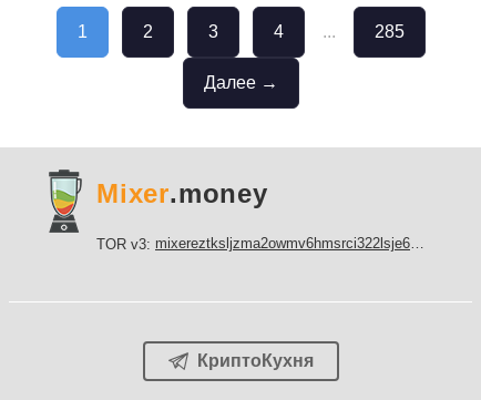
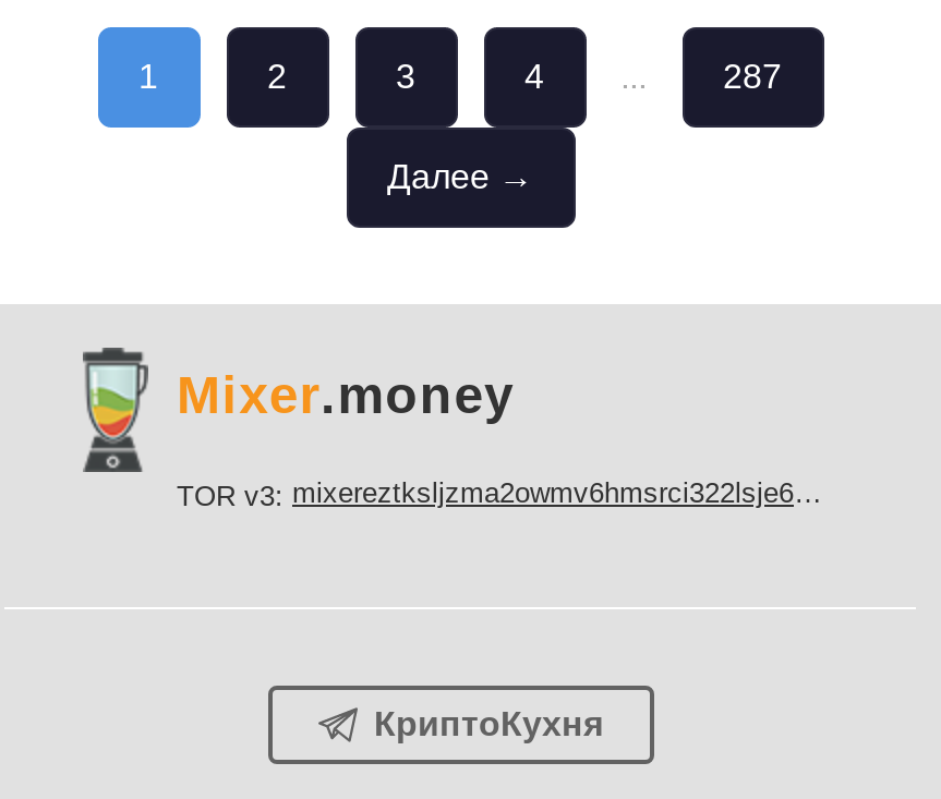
[374,22,404,41] 285 -> [723,58,782,95] 287

